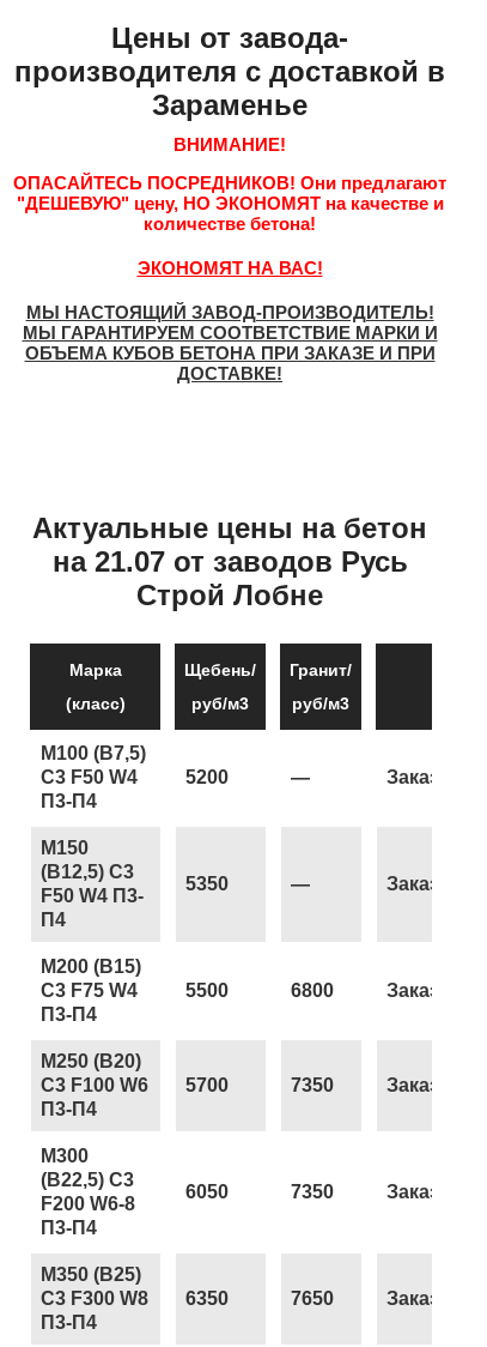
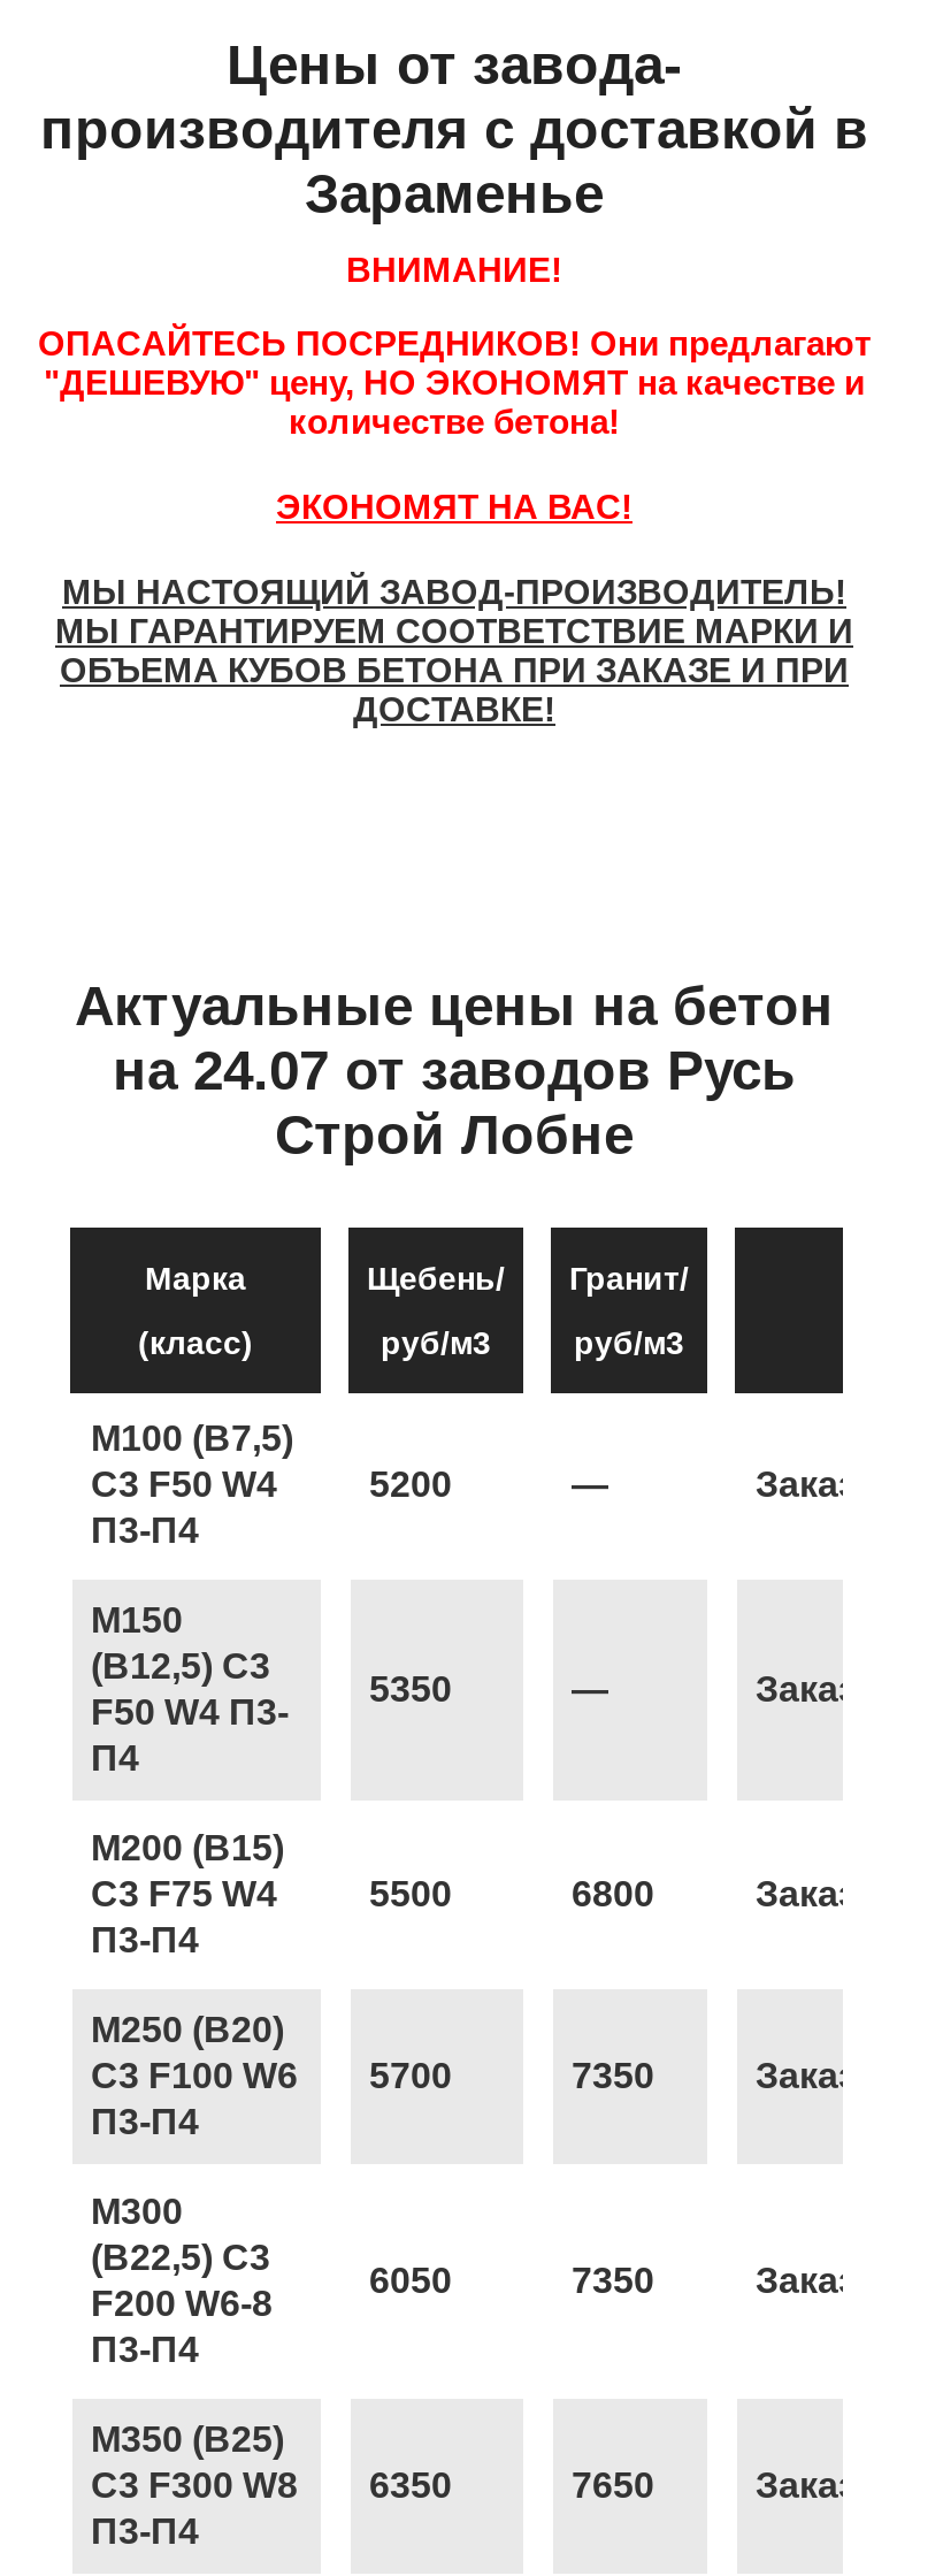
[52,545,407,578] на 21.07 от заводов Русь -> [113,1039,796,1101] на 24.07 от заводов Русь

